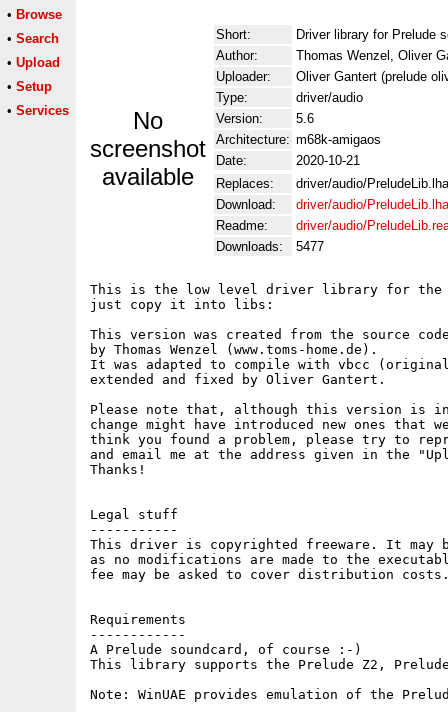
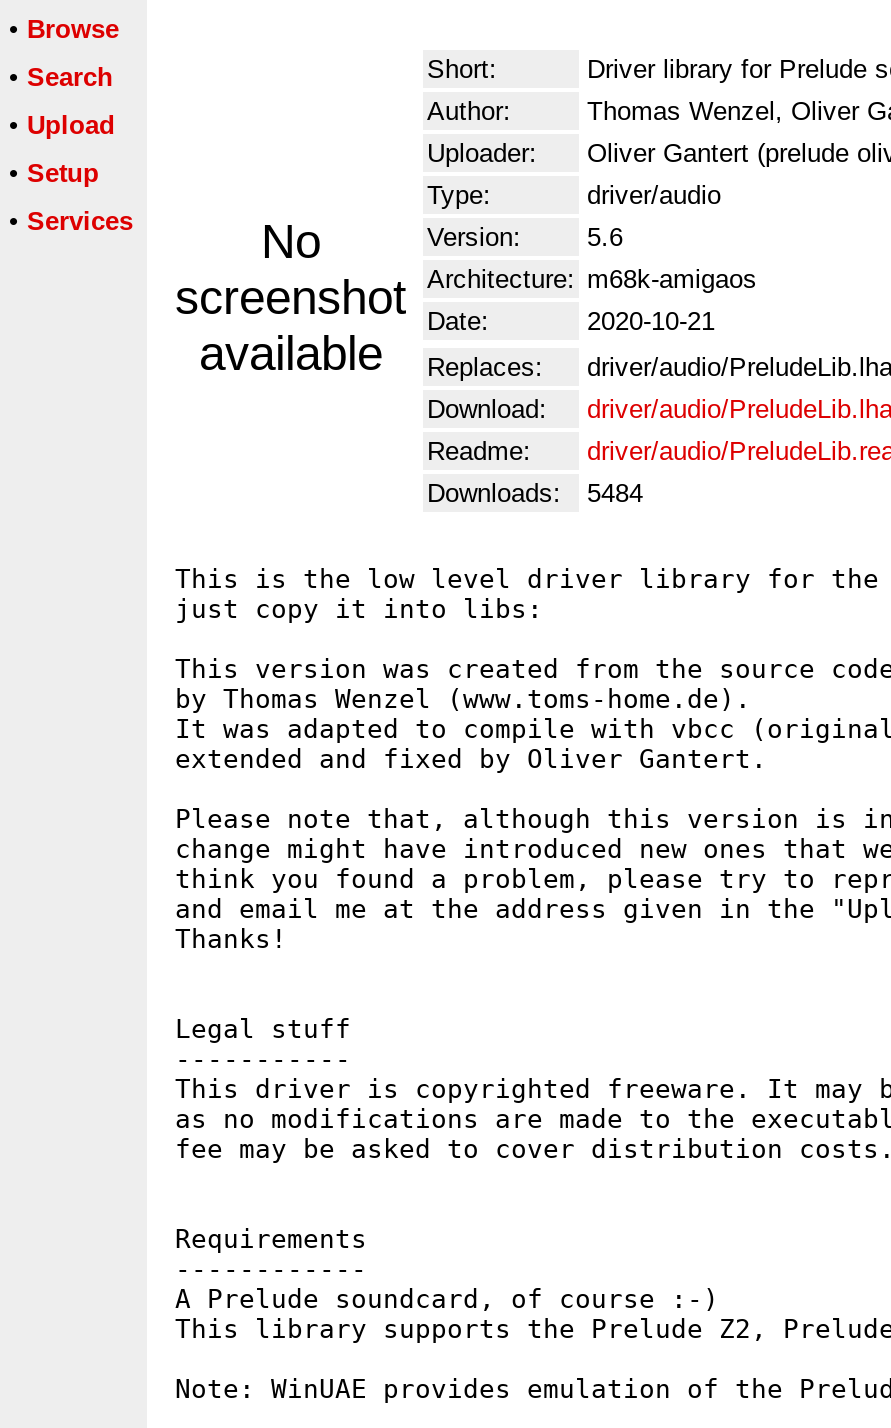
[216,239,324,254] Downloads: 5477 -> [427,478,643,508] Downloads: 5484

